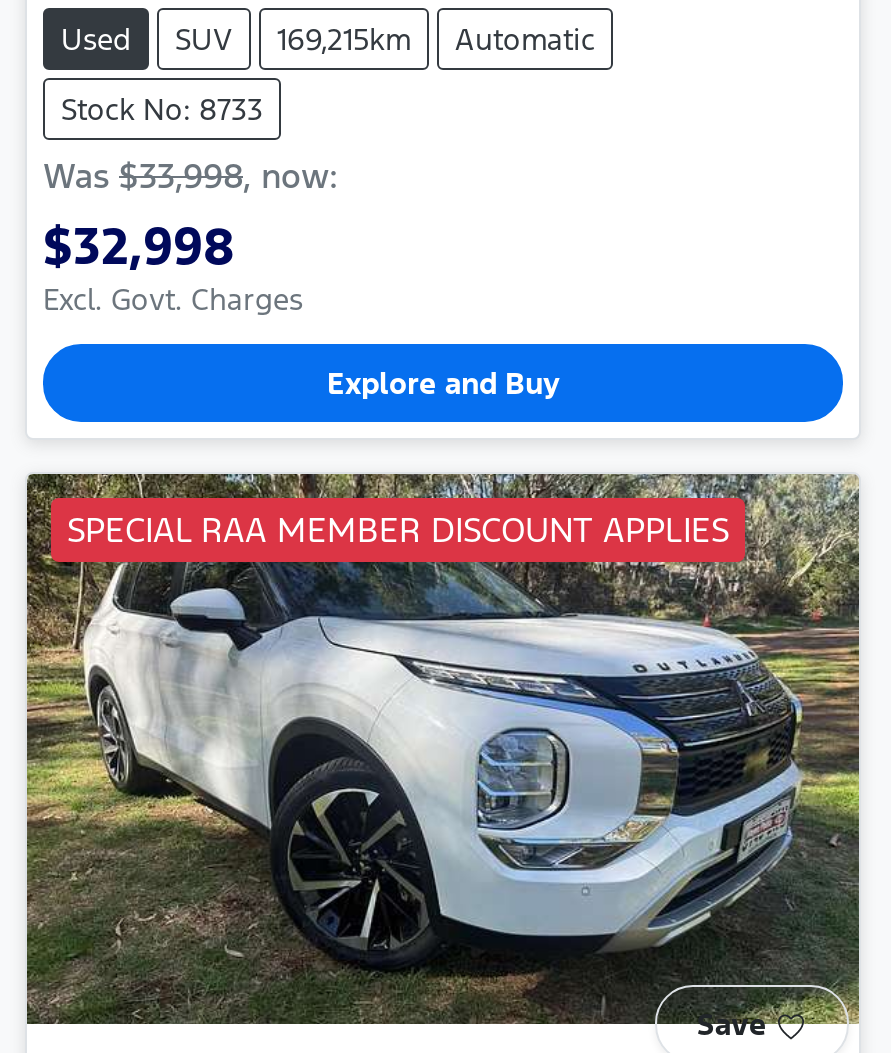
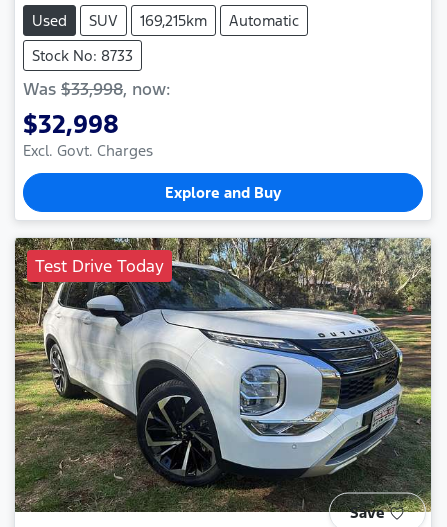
[67,509,729,553] SPECIAL RAA MEMBER DISCOUNT APPLIES -> [35,255,164,277] Test Drive Today

